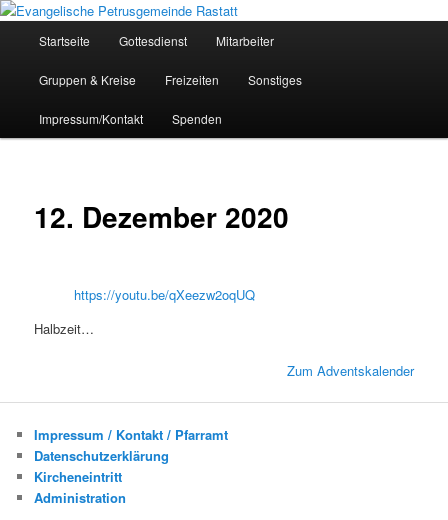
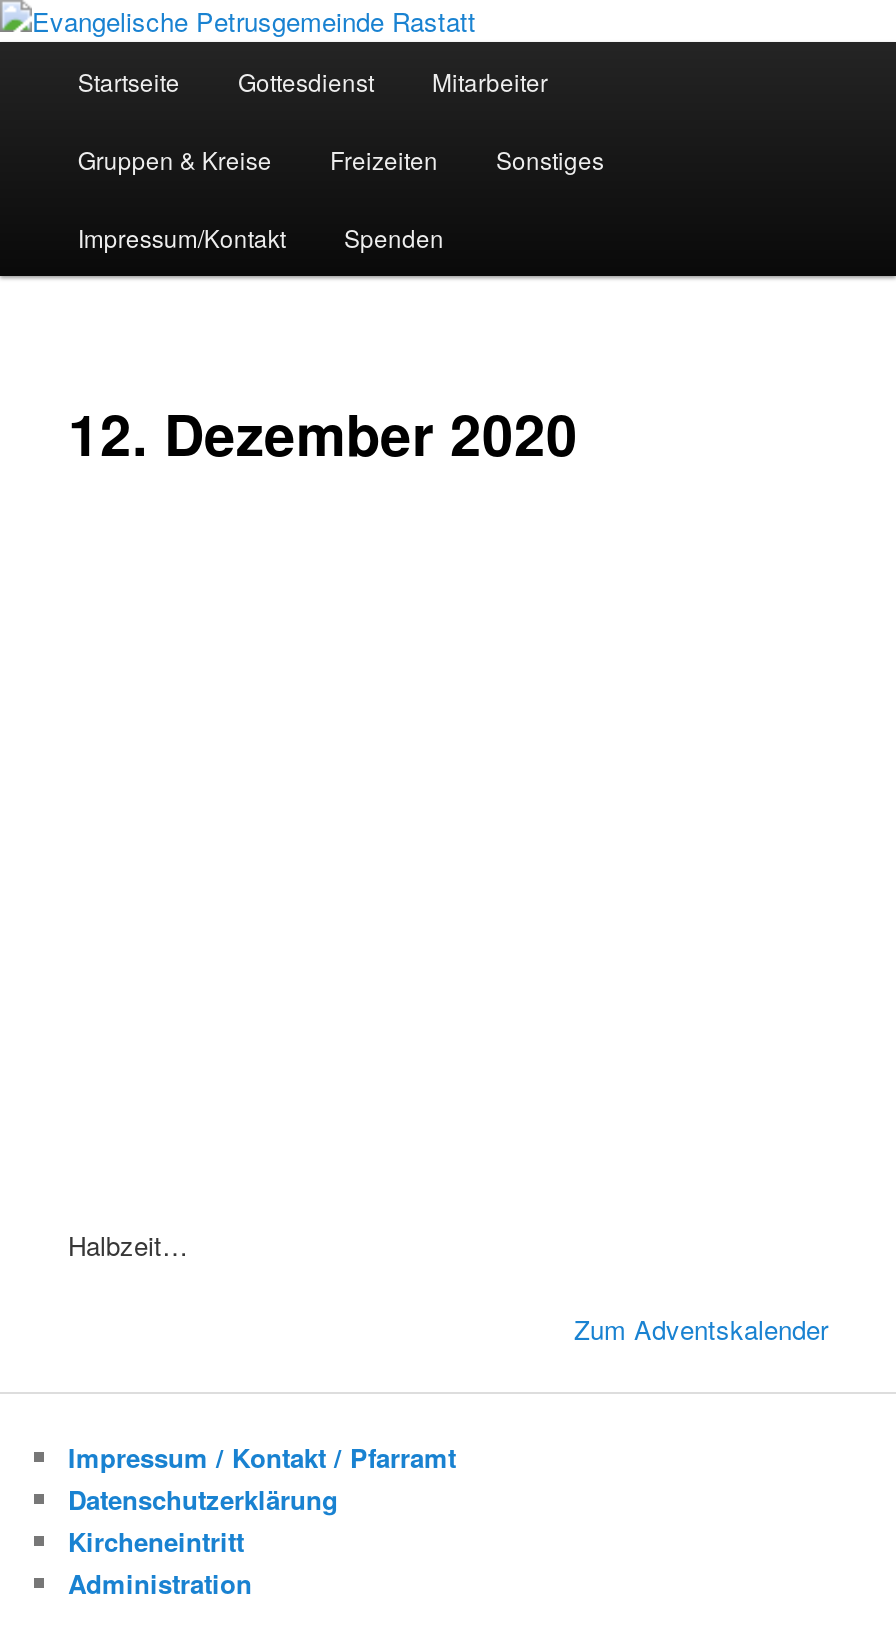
[74,285,255,304] https://youtu.be/qXeezw2oqUQ -> none

